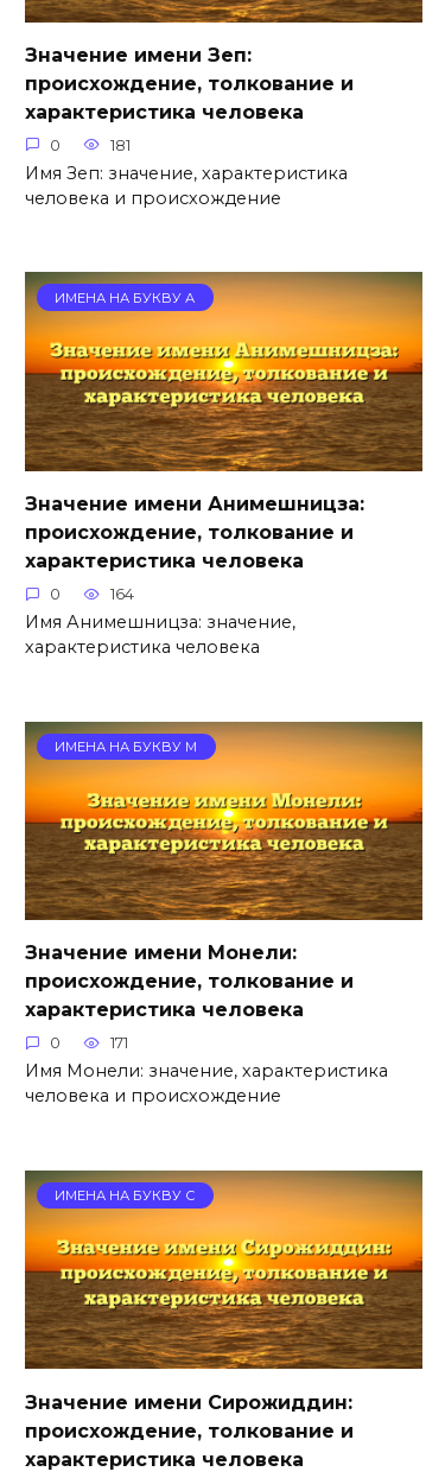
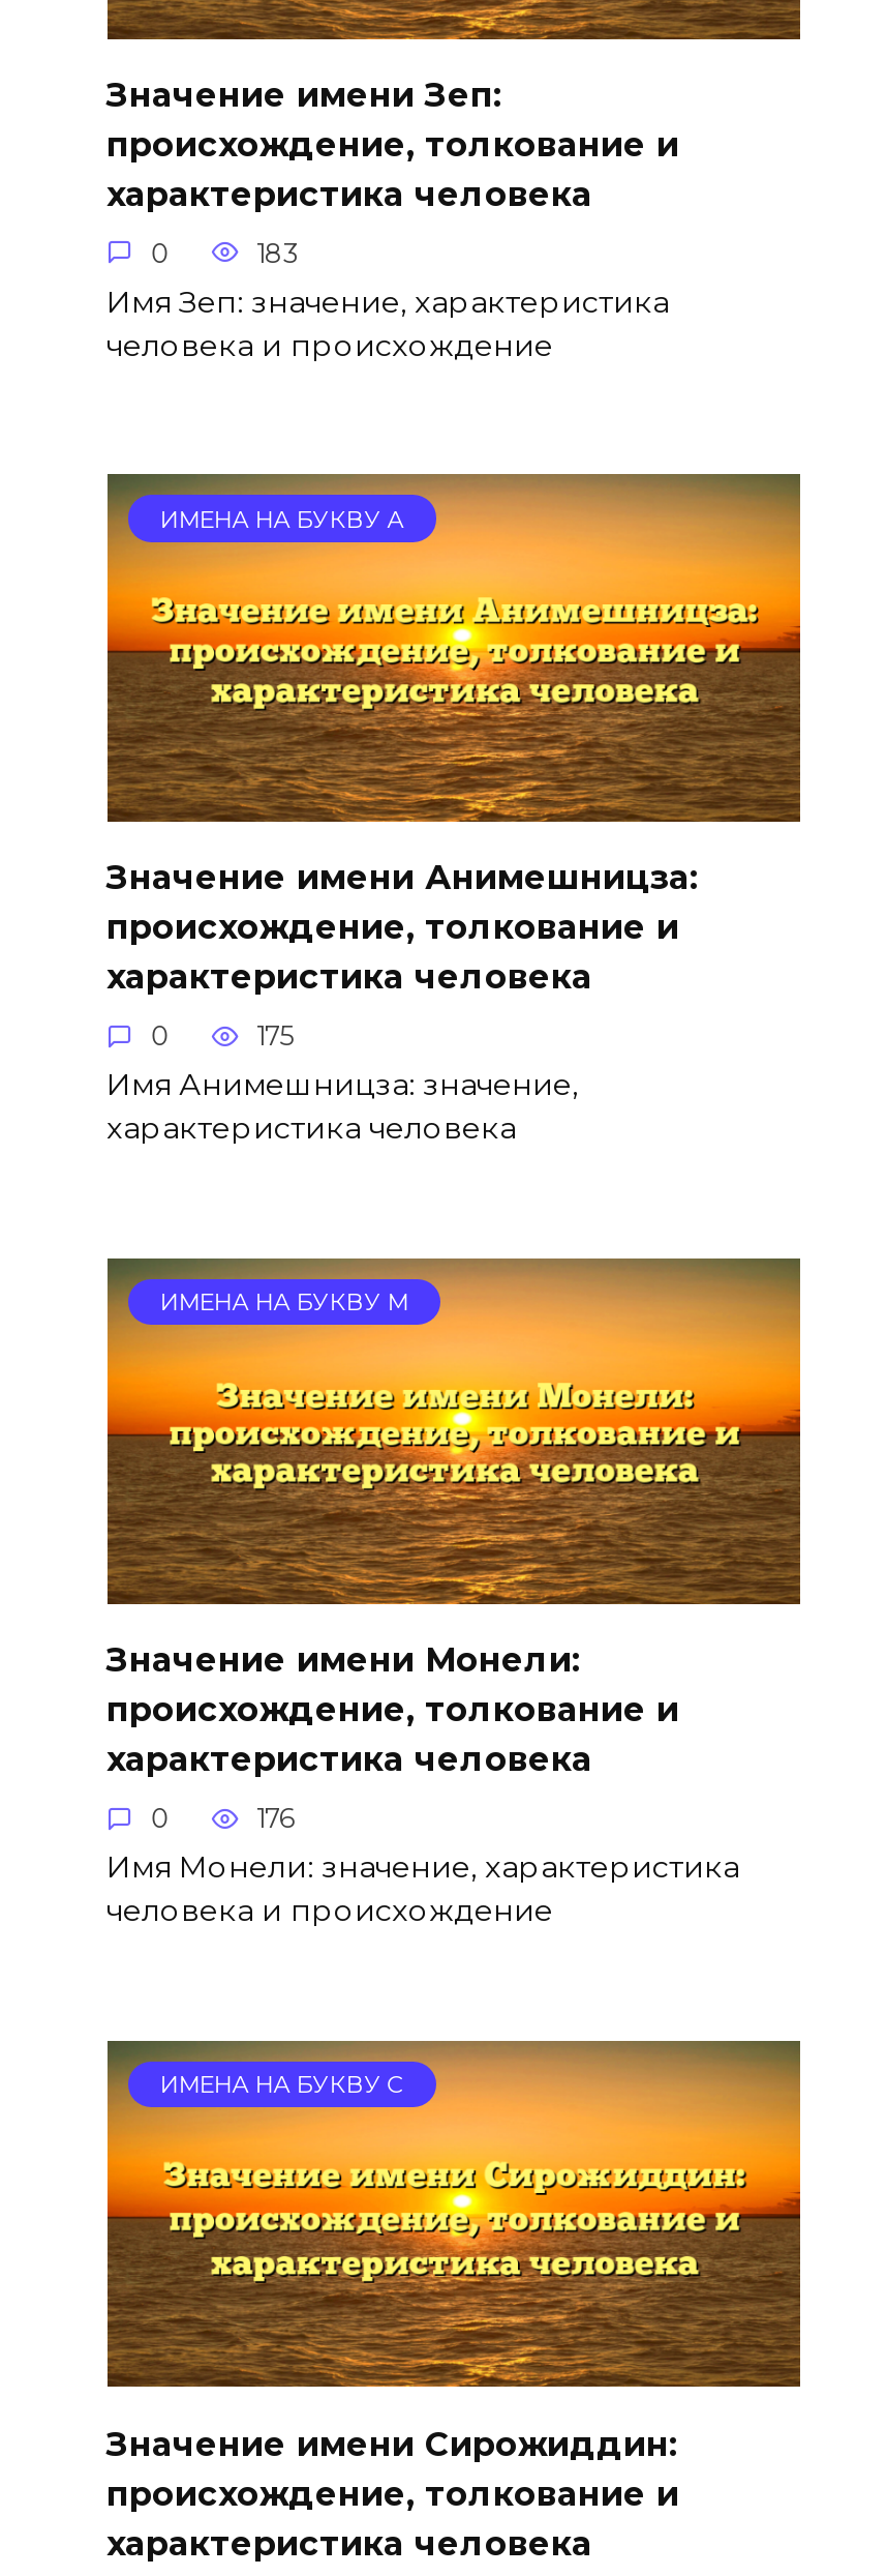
[110,137,131,154] 181 -> [256,238,300,269] 183
[110,586,134,603] 164 -> [256,1021,294,1052] 175
[110,1034,128,1052] 171 -> [256,1804,296,1835] 176

